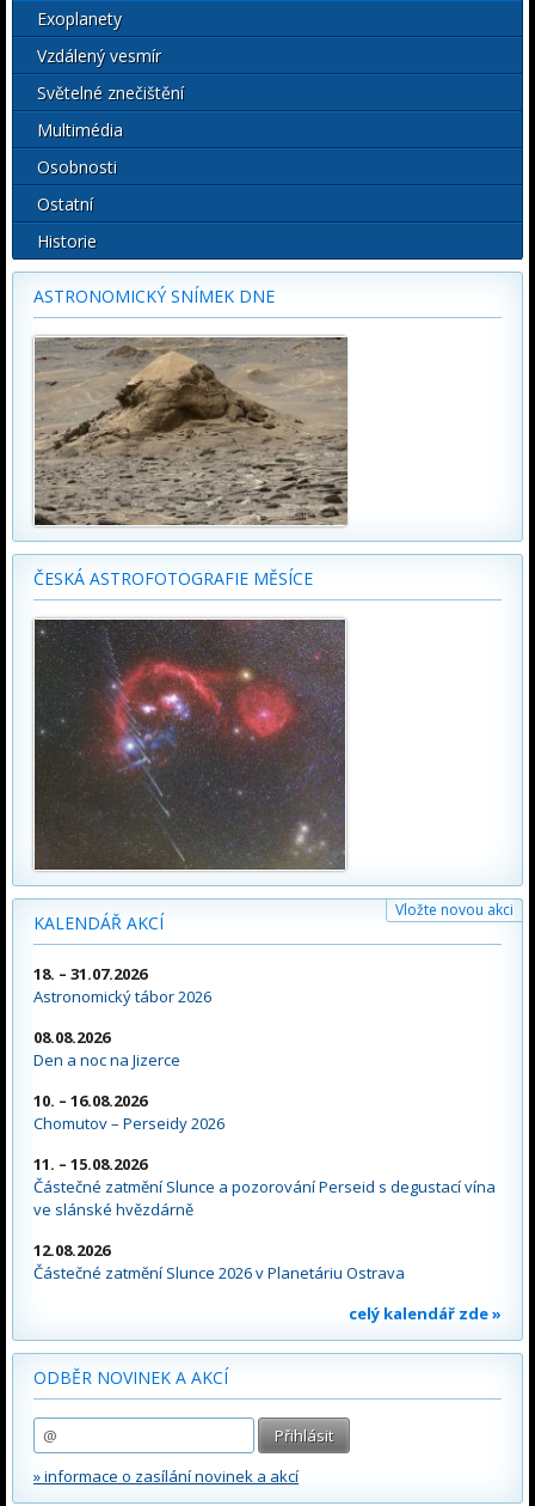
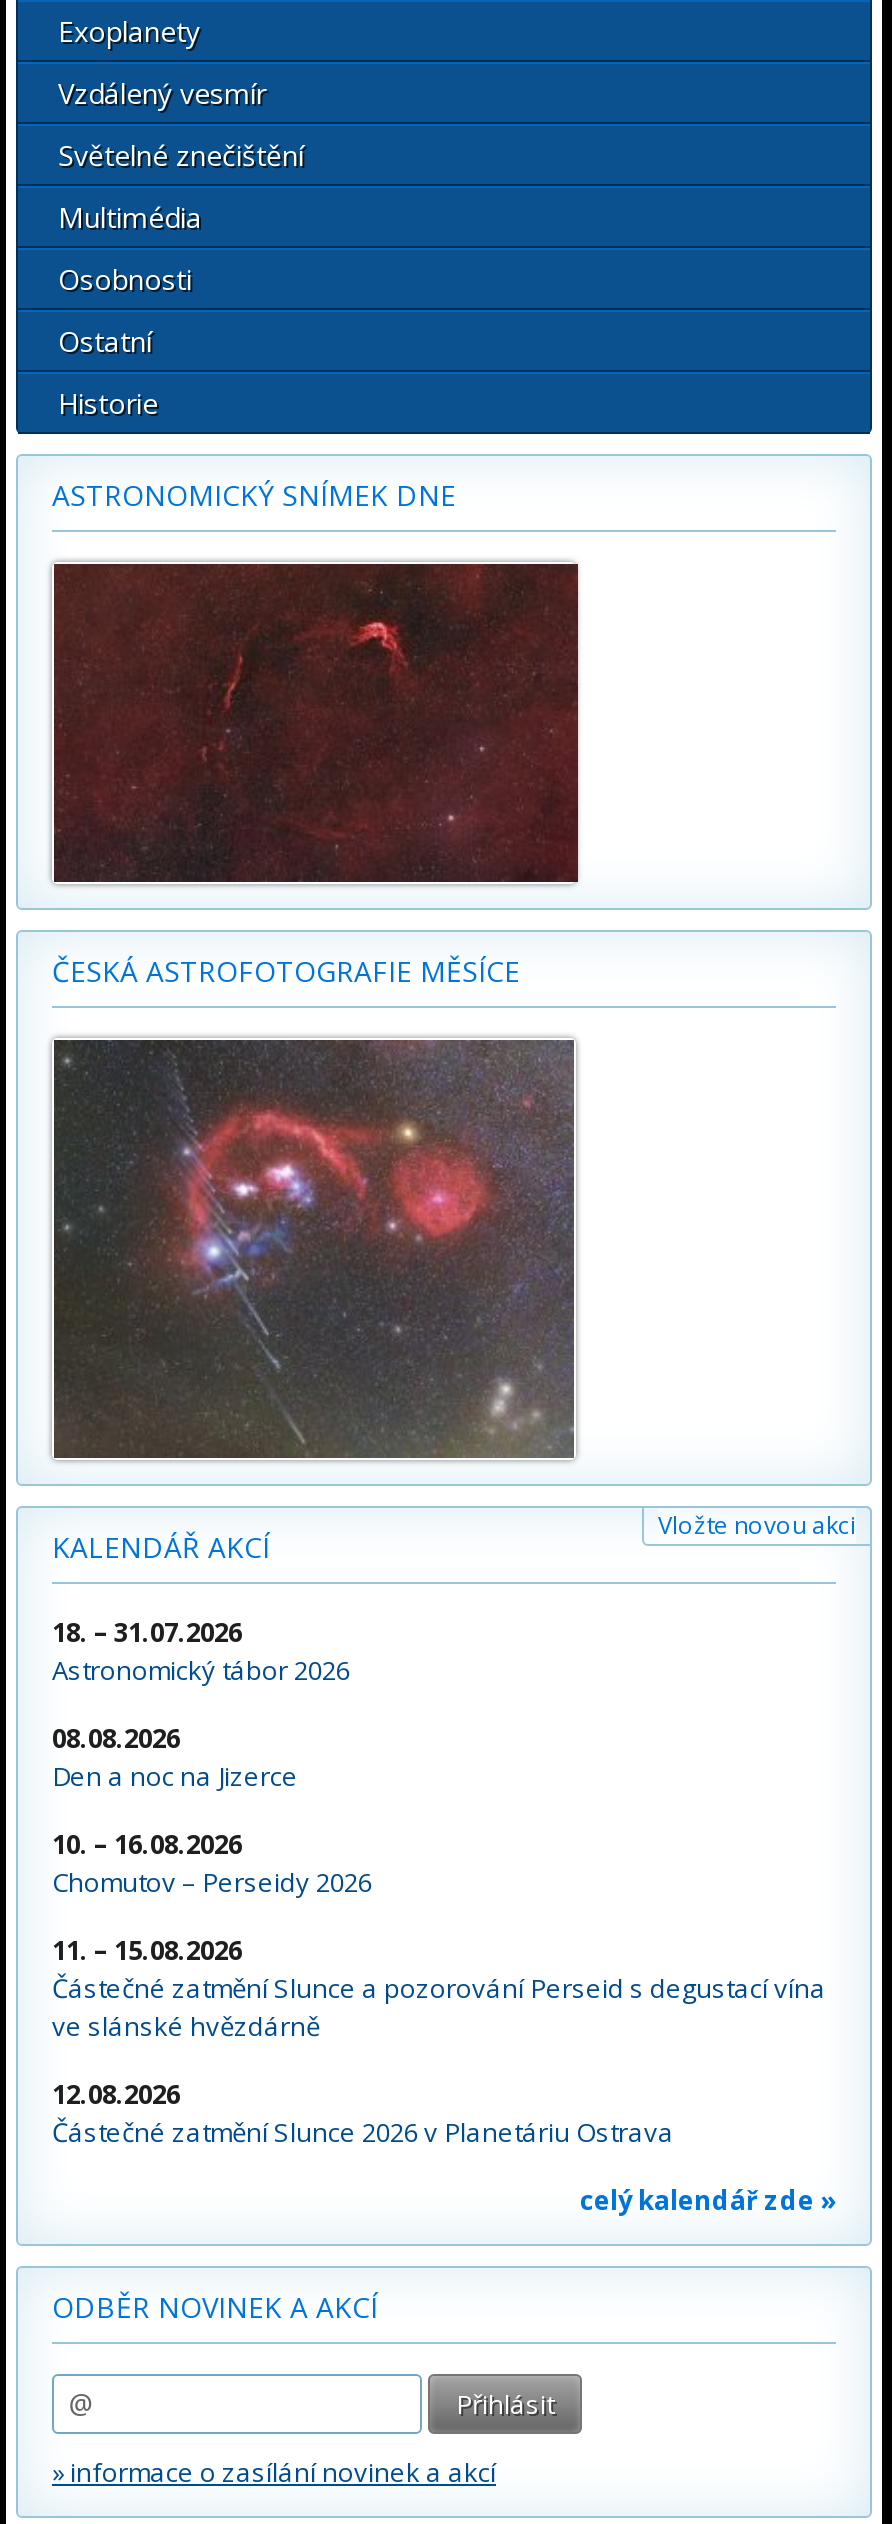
[35,337,348,525] [image] -> [54,564,578,882] [image]

